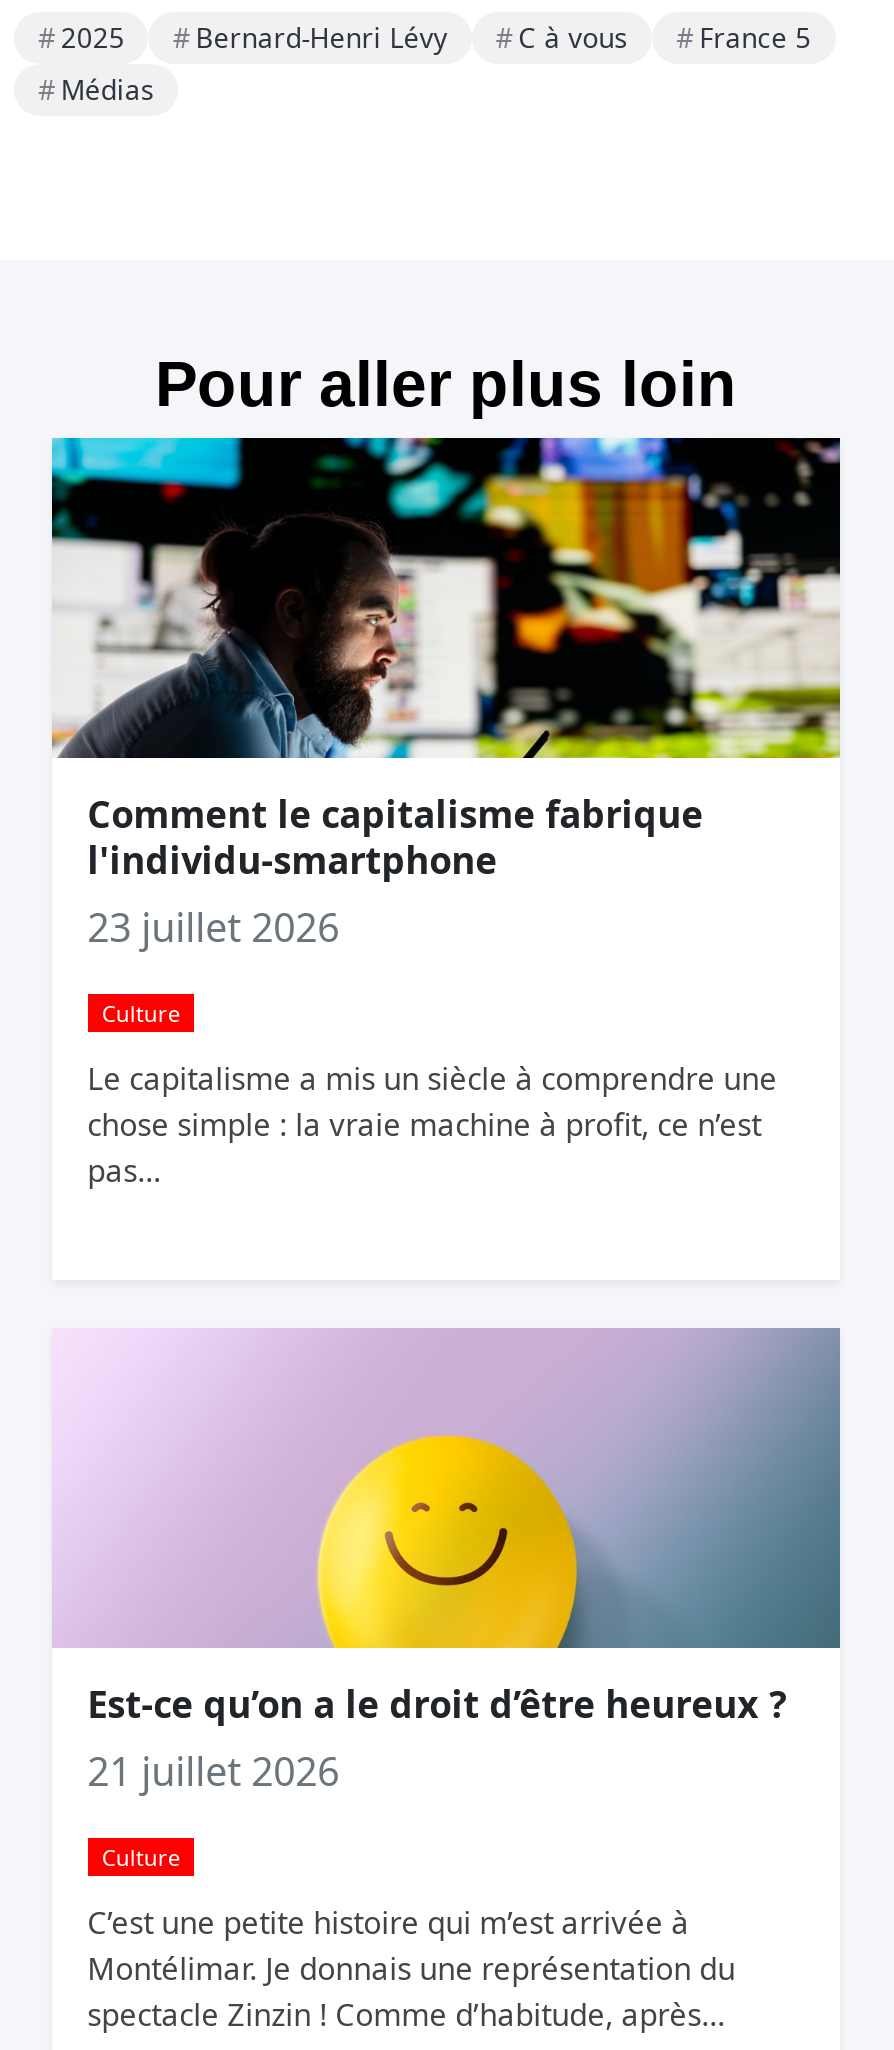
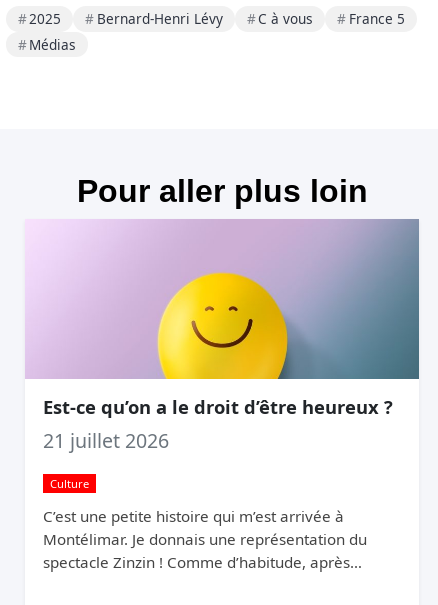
[50,436,842,1190] [image] | Comment le capitalisme fabrique | l'individu-smartphone | 23 juillet 2026 | Culture | Le capitalisme a mis un siècle à comprendre une | chose simple : la vraie machine à profit, ce n’est | pas… -> none

